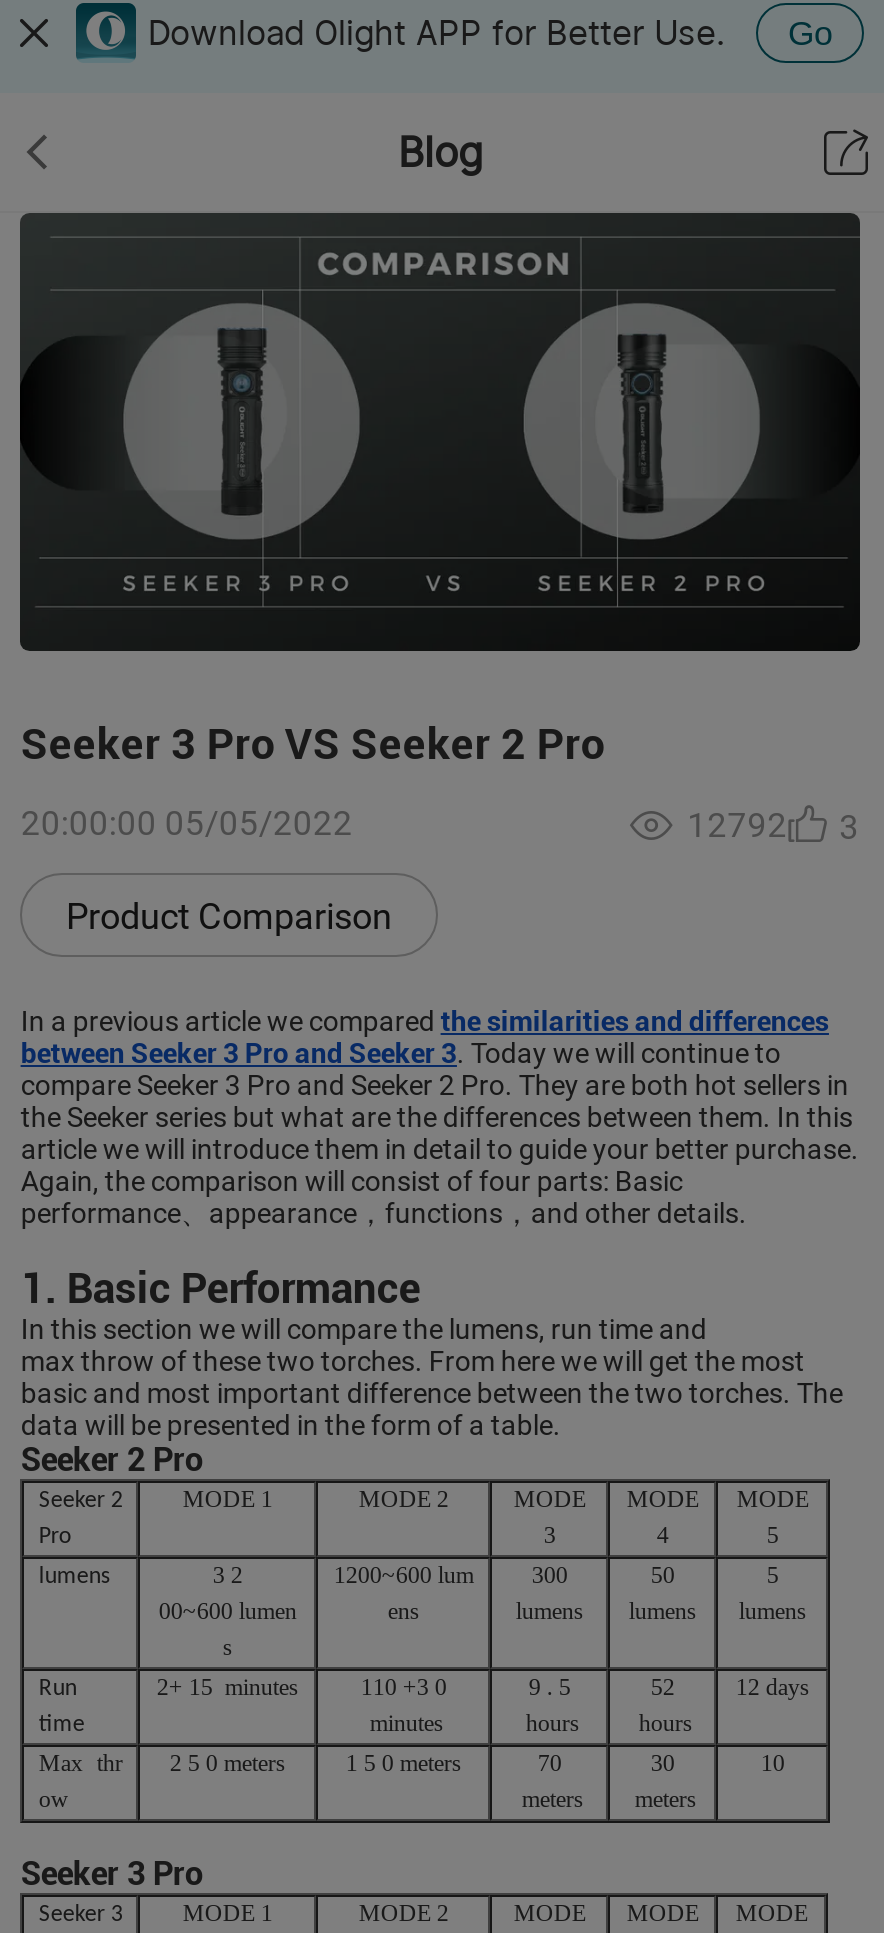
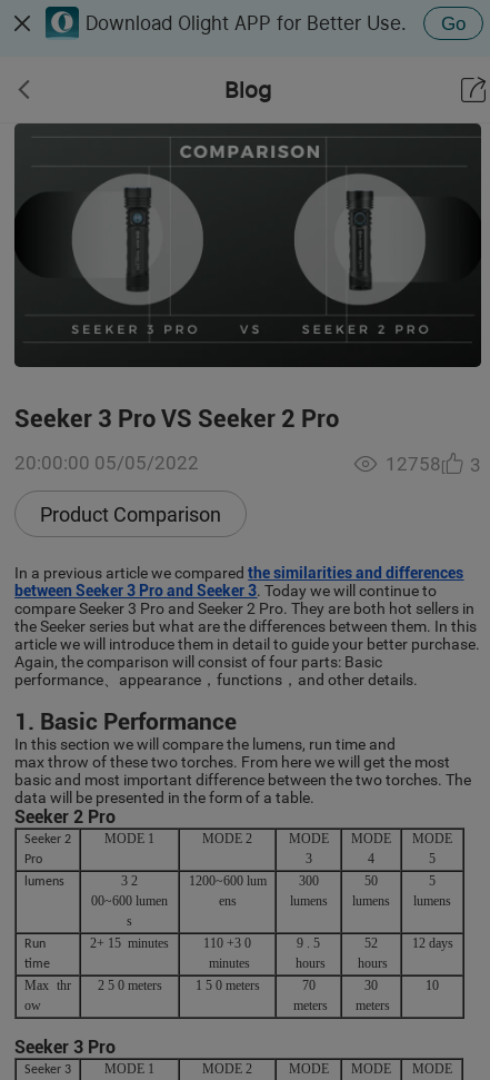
[687,804,859,846] 12792 3 -> [385,452,481,476] 12758 3

